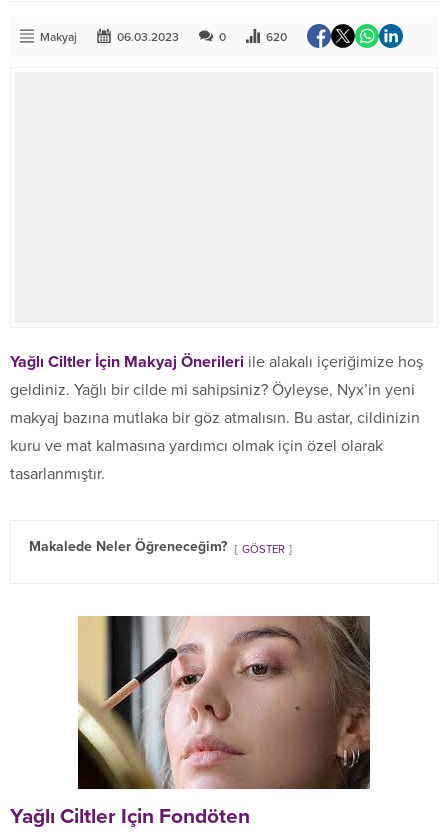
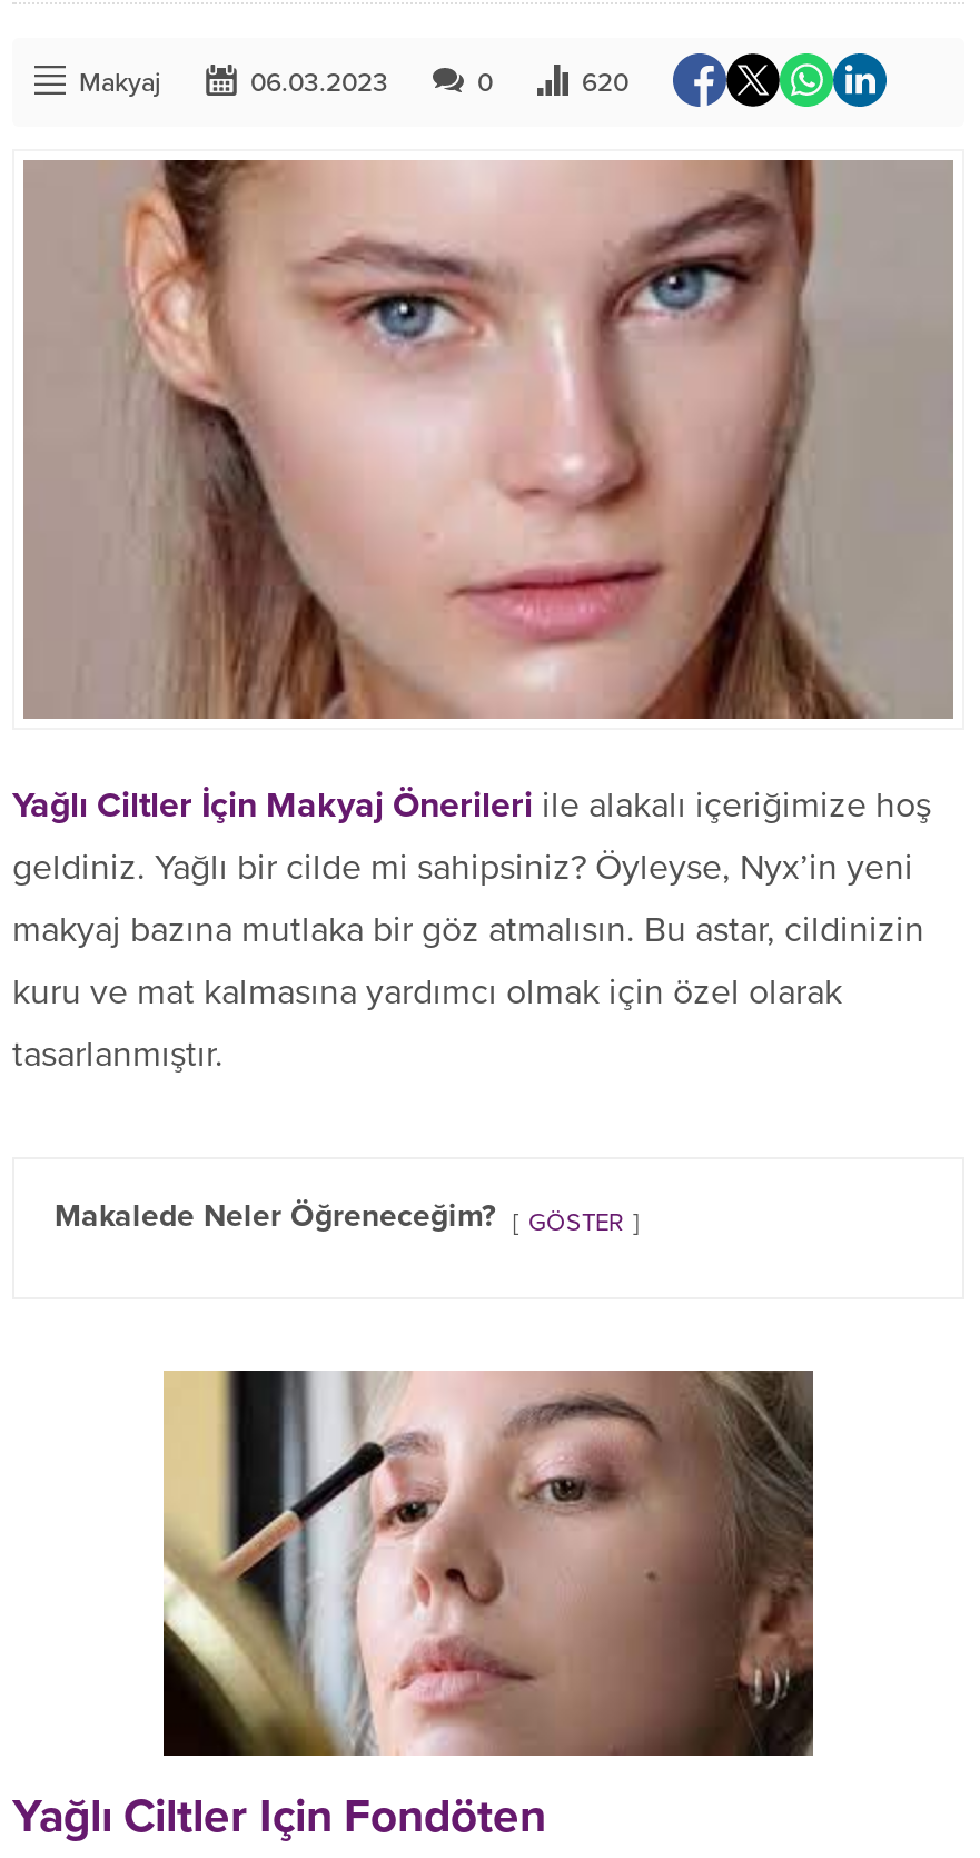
none -> [23,158,953,721] [image]

